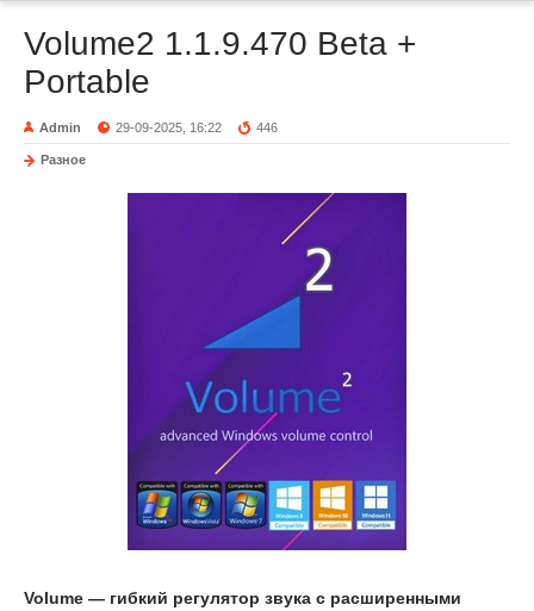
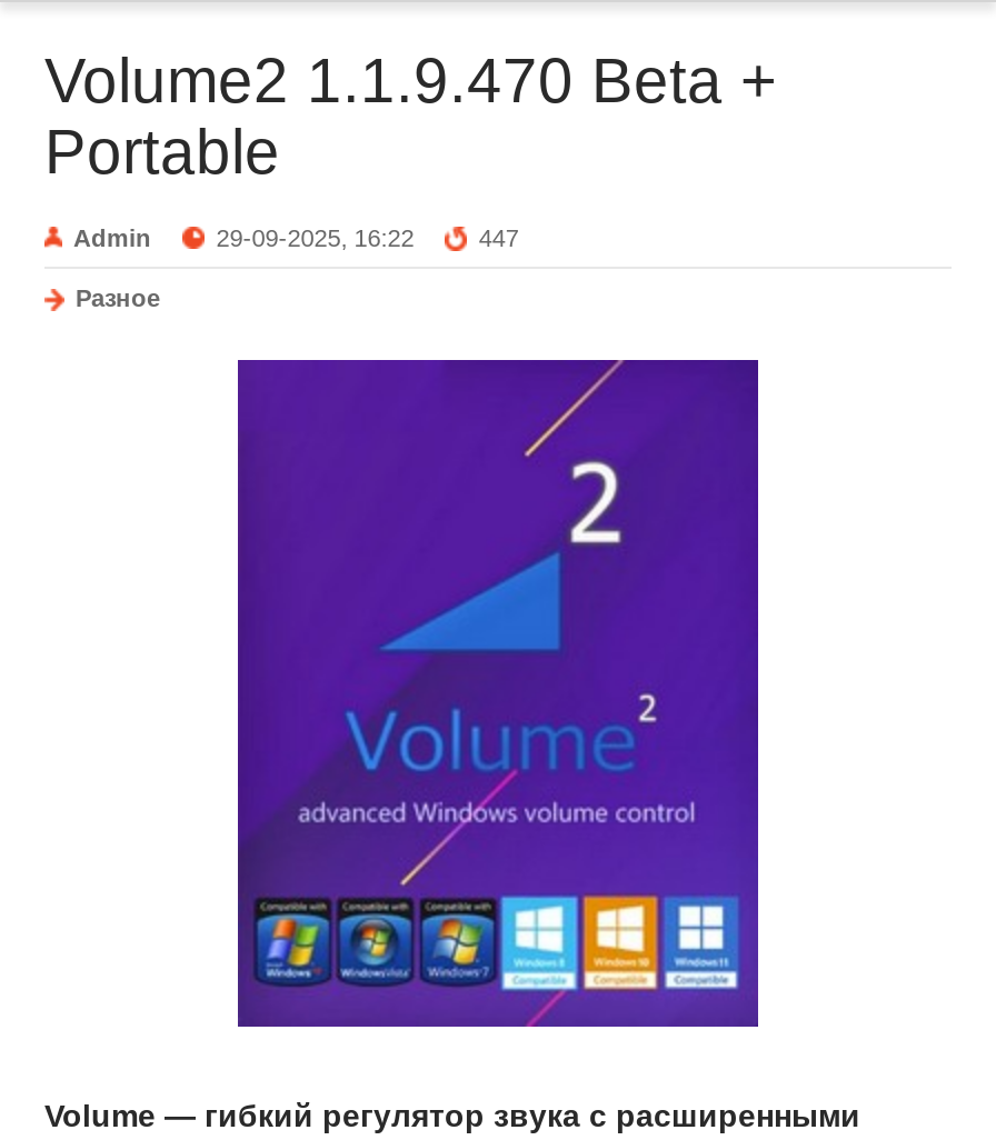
[257,120,278,135] 446 -> [479,224,519,251] 447

